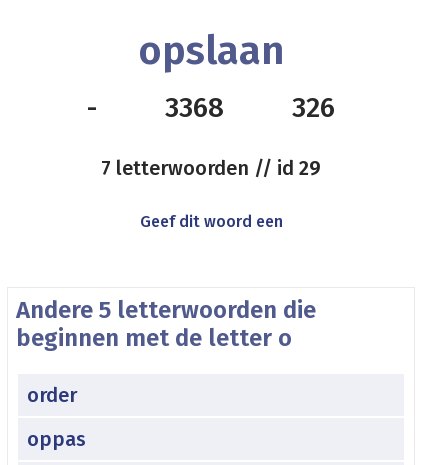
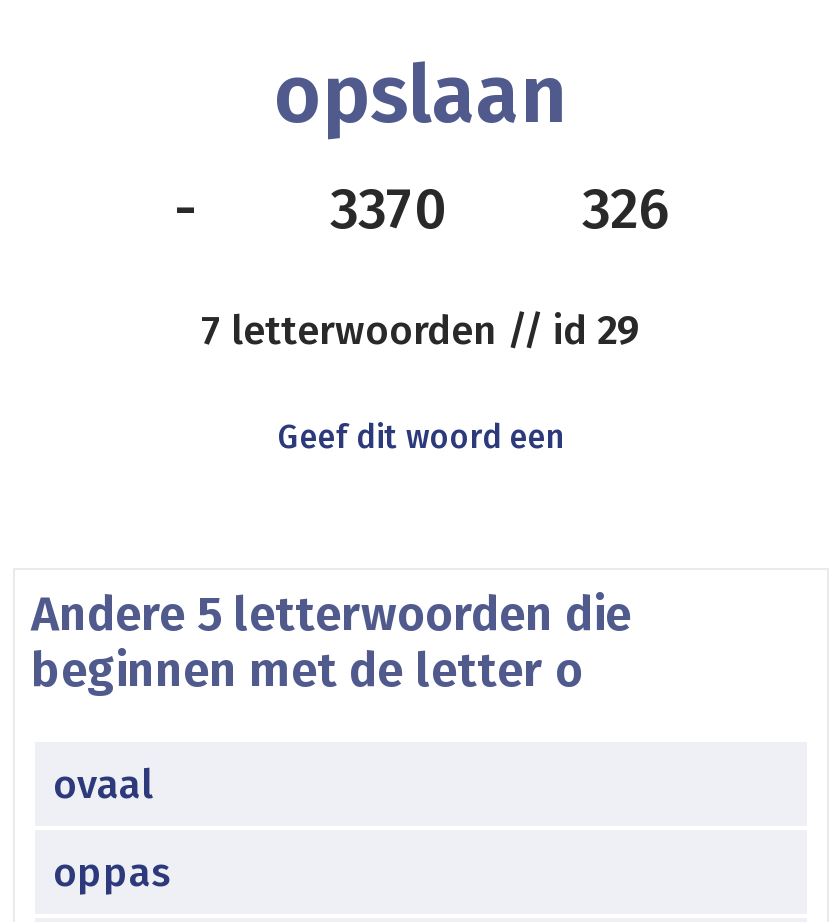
[165,91,224,124] 3368 -> [330,176,446,242] 3370
[27,383,77,407] order -> [53,760,153,808] ovaal

